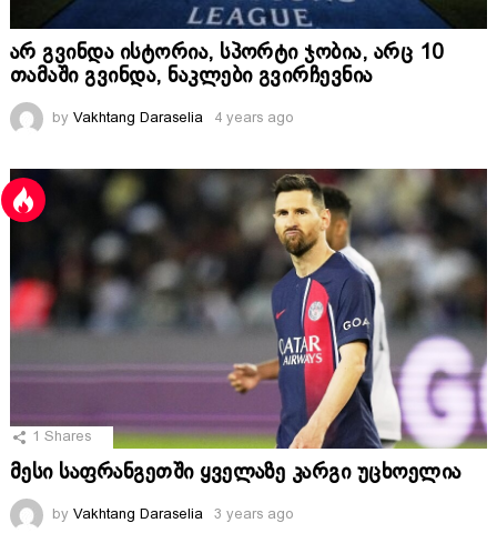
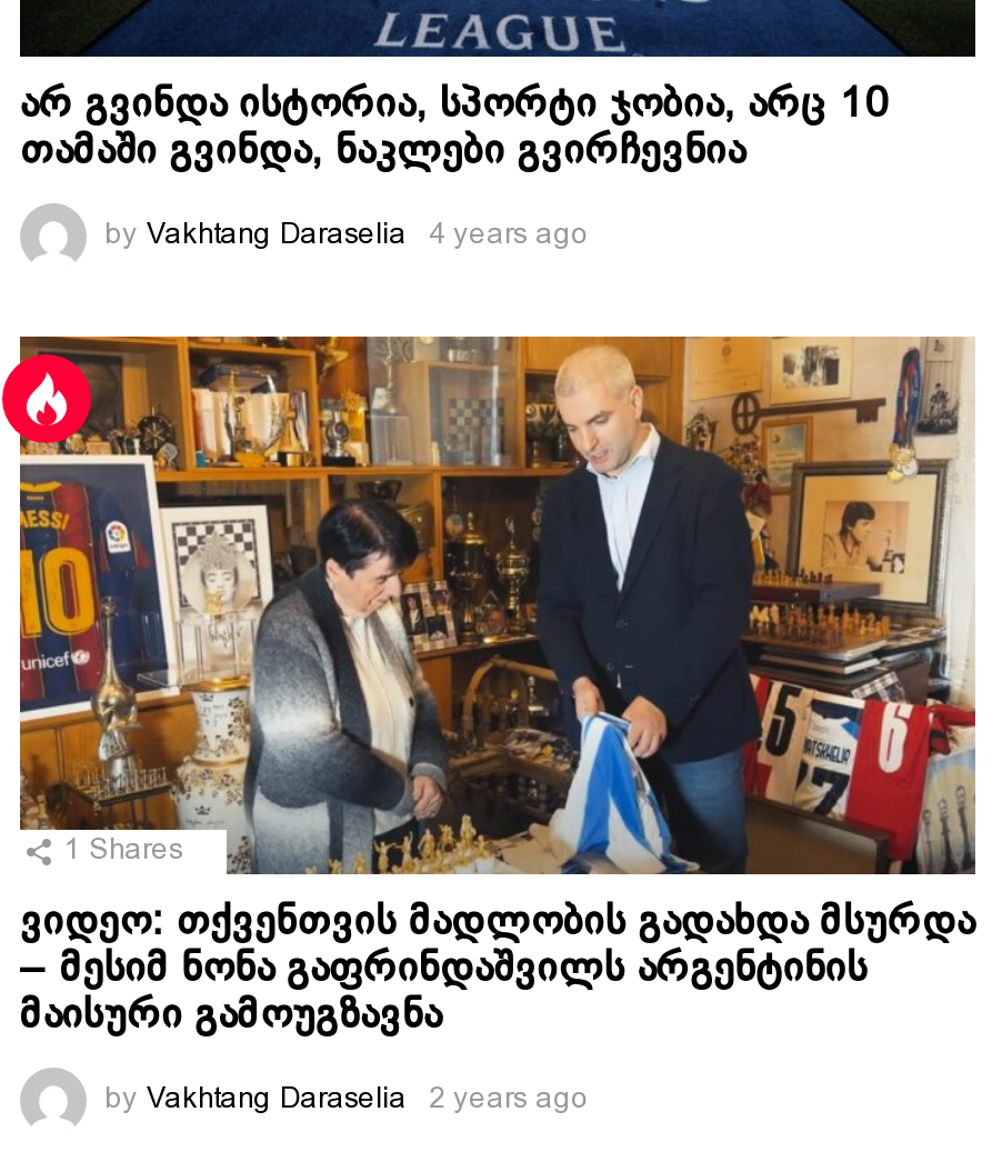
[9,168,488,483] [image] | მესი საფრანგეთში ყველაზე კარგი უცხოელია -> [18,333,978,1036] [image] | ვიდეო: თქვენთვის მადლობის გადახდა მსურდა | – მესიმ ნონა გაფრინდაშვილს არგენტინის | მაისური გამოუგზავნა
[52,509,293,522] by Vakhtang Daraselia 3 years ago -> [104,1087,587,1114] by Vakhtang Daraselia 2 years ago

